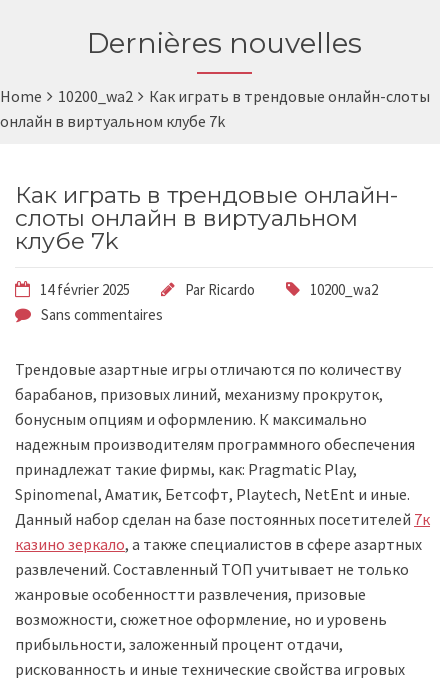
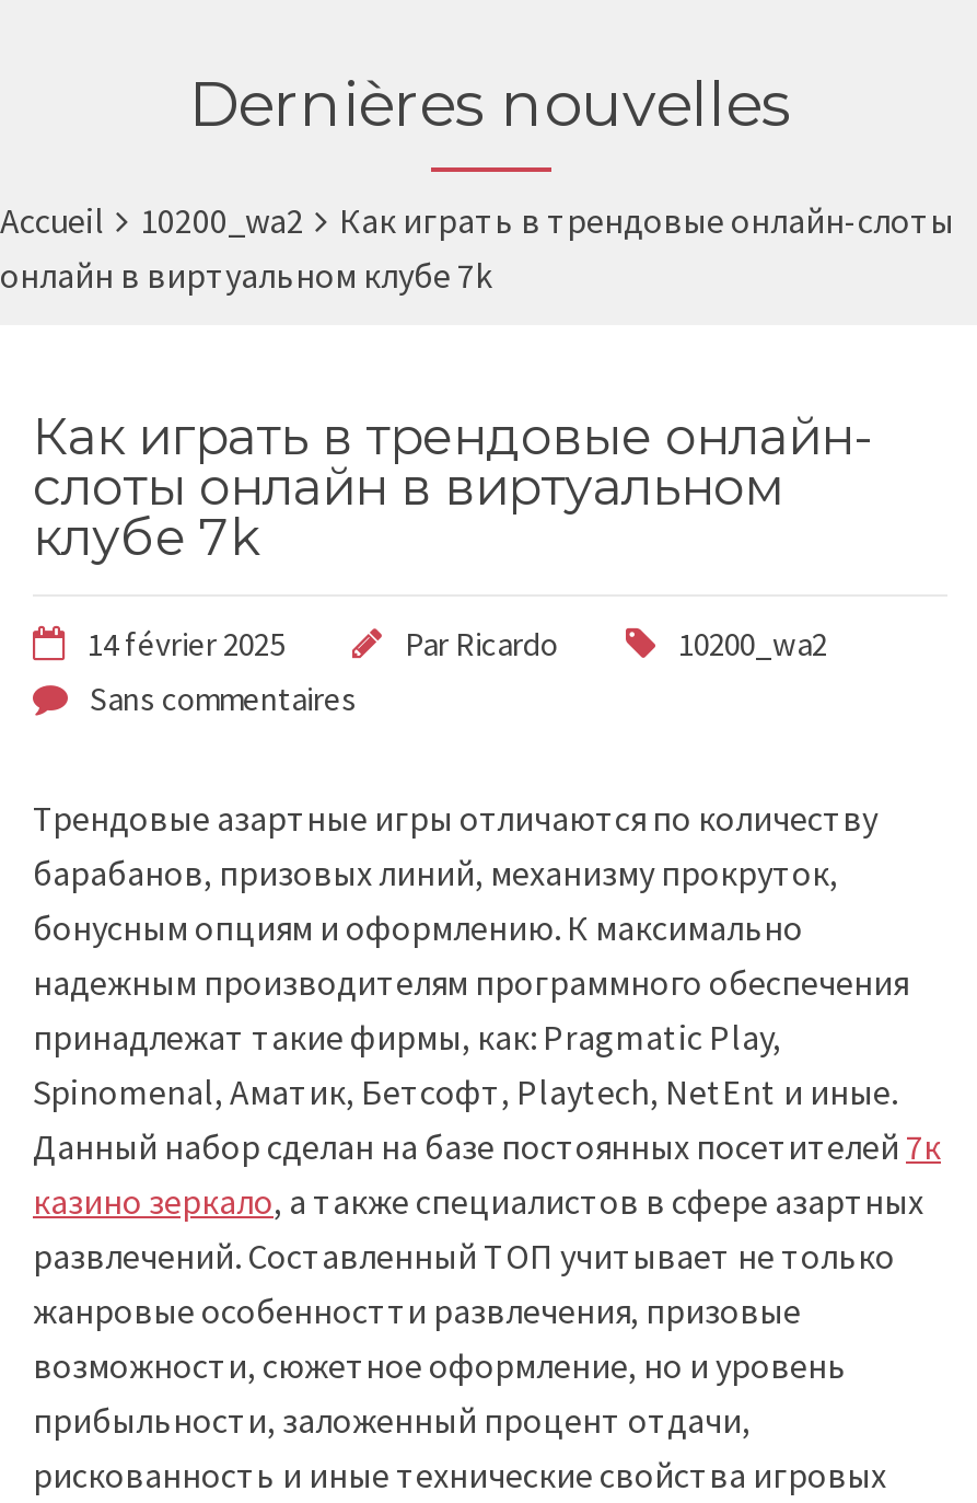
[0,86,42,106] Home -> [0,198,105,242] Accueil

